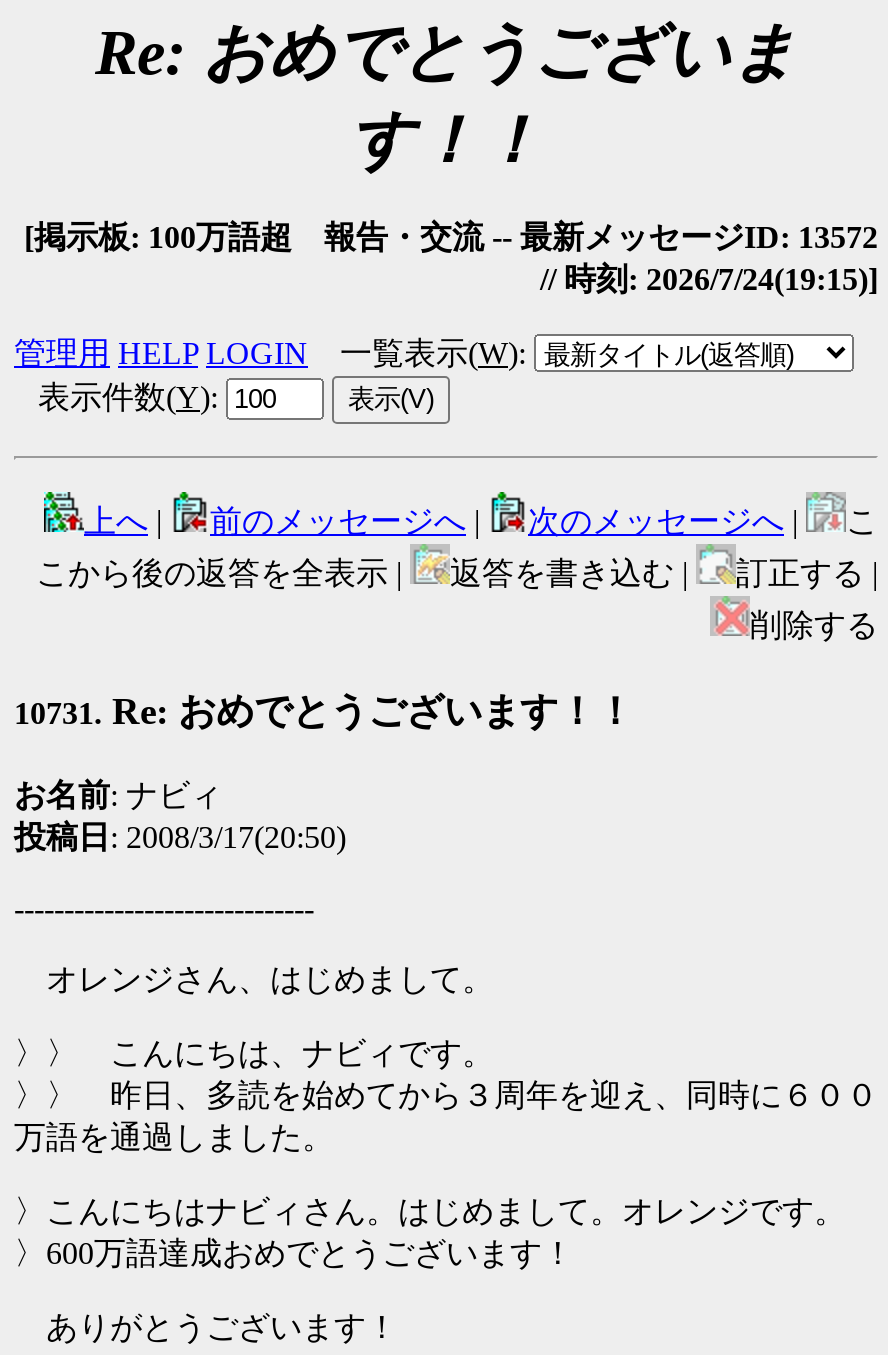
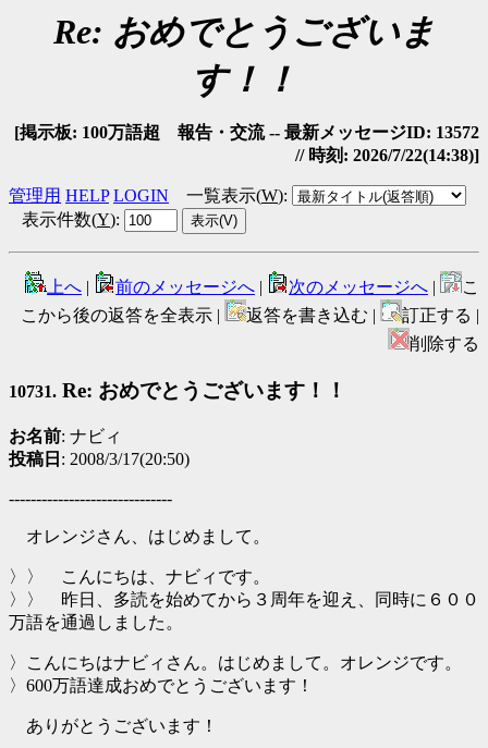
[540,261,878,295] // 時刻: 2026/7/24(19:15)] -> [295,145,479,164] // 時刻: 2026/7/22(14:38)]

